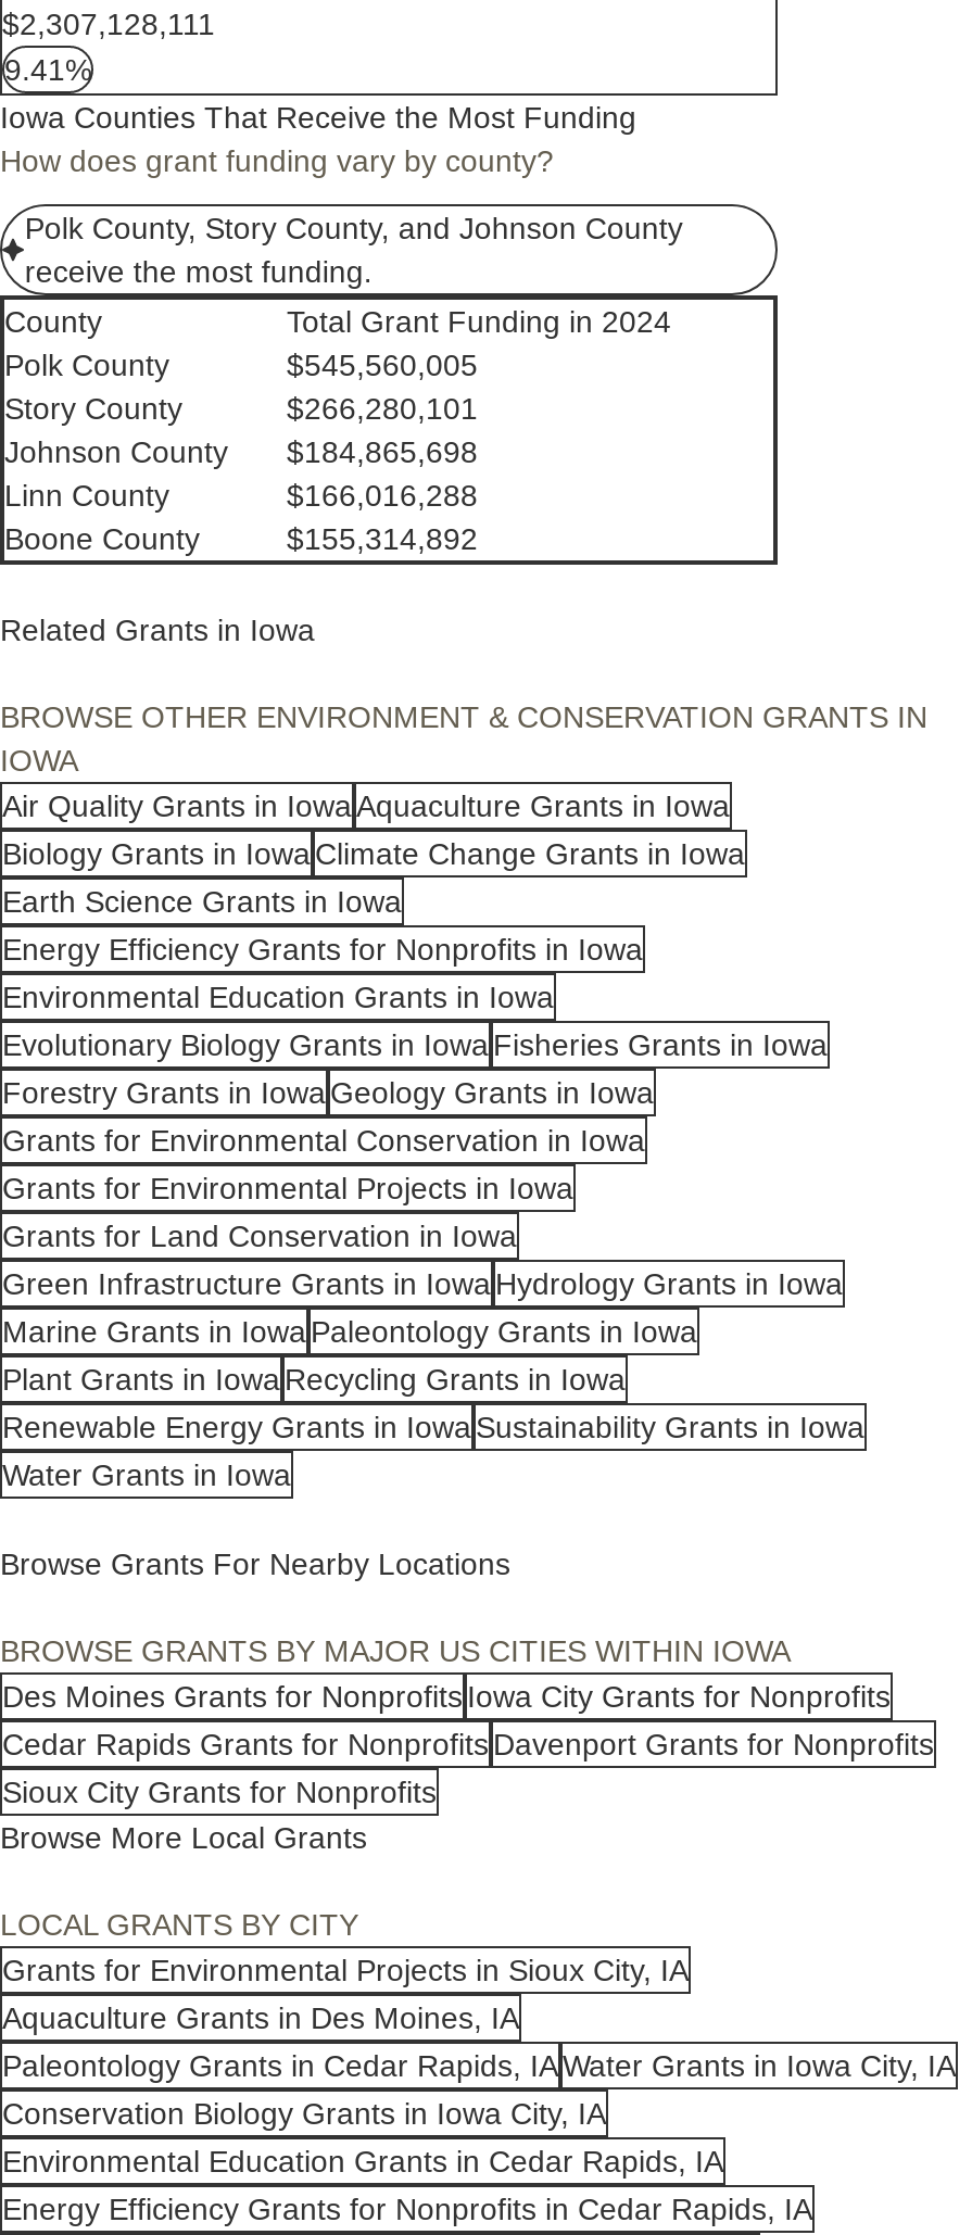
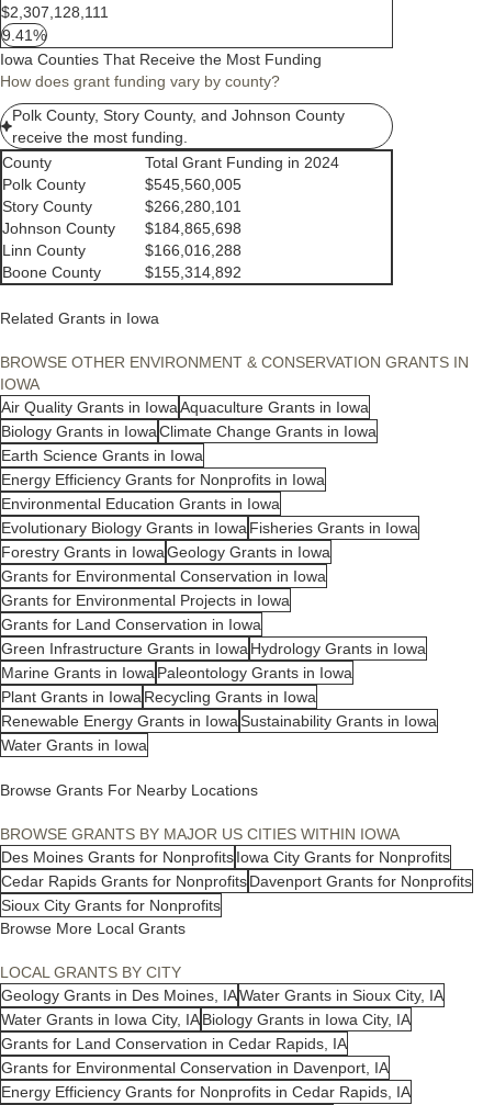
[2,1953,956,2179] Grants for Environmental Projects in Sioux City, IA | Aquaculture Grants in Des Moines, IA | Paleontology Grants in Cedar Rapids, IA Water Grants in Iowa City, IA | Conservation Biology Grants in Iowa City, IA | Environmental Education Grants in Cedar Rapids, IA -> [1,986,443,1076] Geology Grants in Des Moines, IA Water Grants in Sioux City, IA | Water Grants in Iowa City, IA Biology Grants in Iowa City, IA | Grants for Land Conservation in Cedar Rapids, IA | Grants for Environmental Conservation in Davenport, IA

